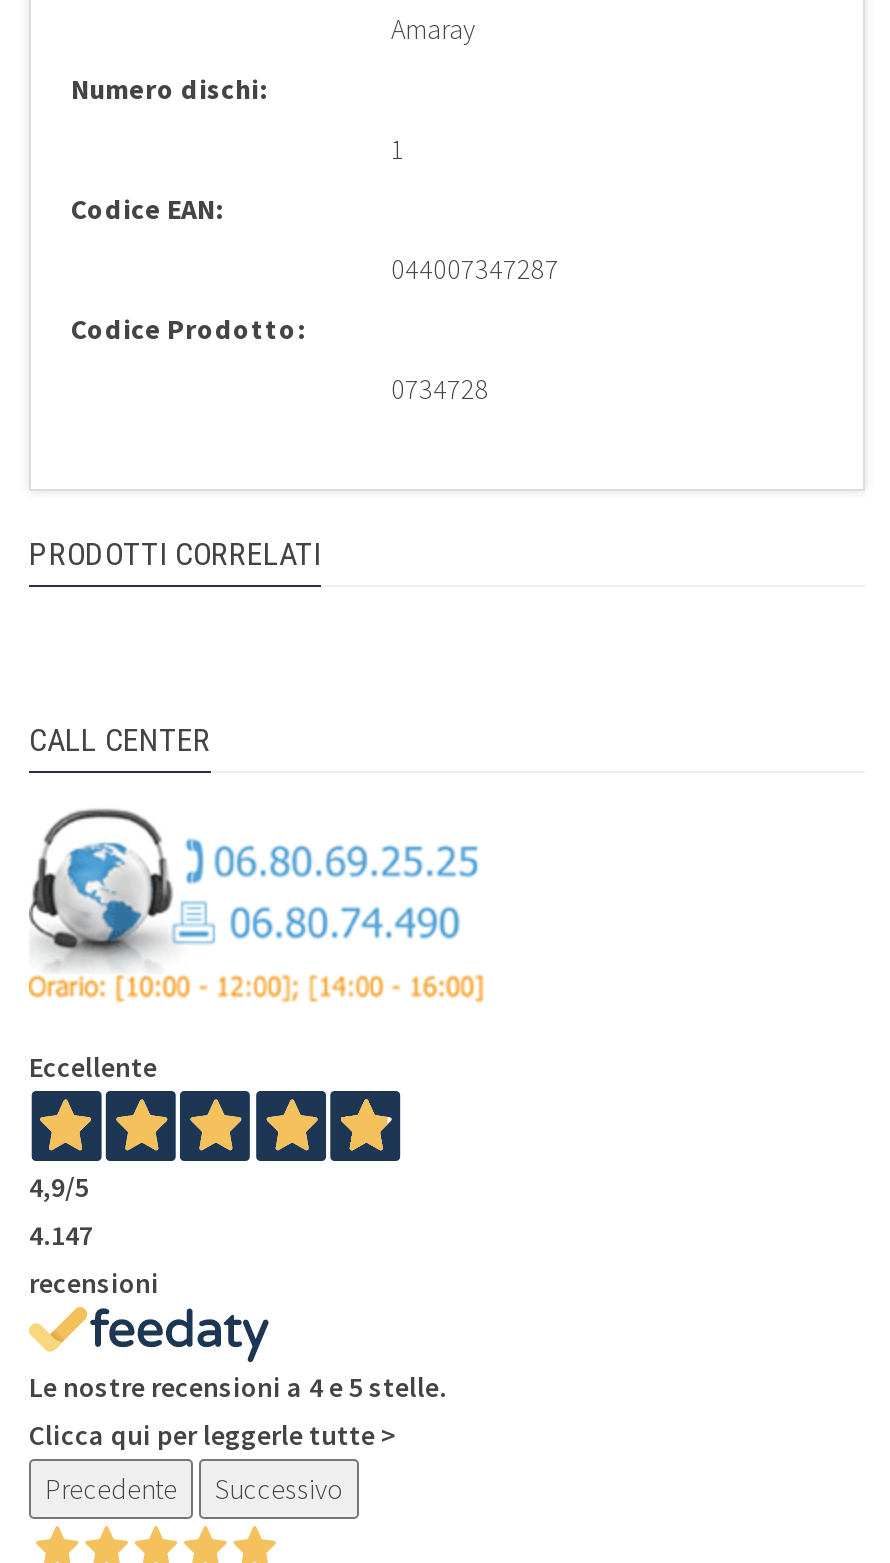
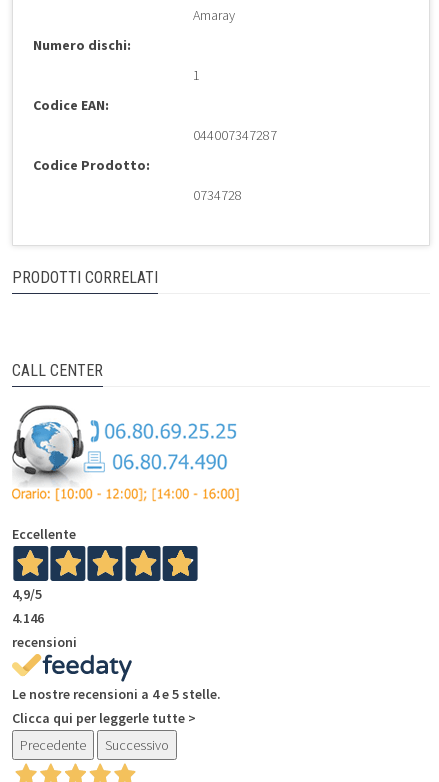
[29,1218,93,1254] 4.147 -> [12,609,44,627] 4.146

